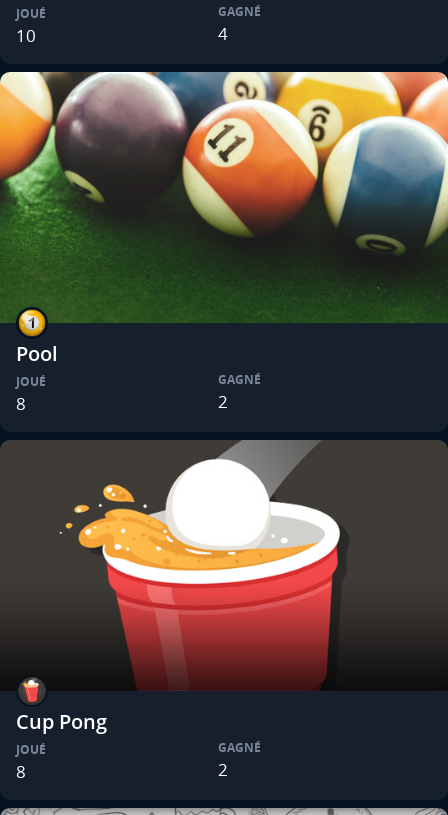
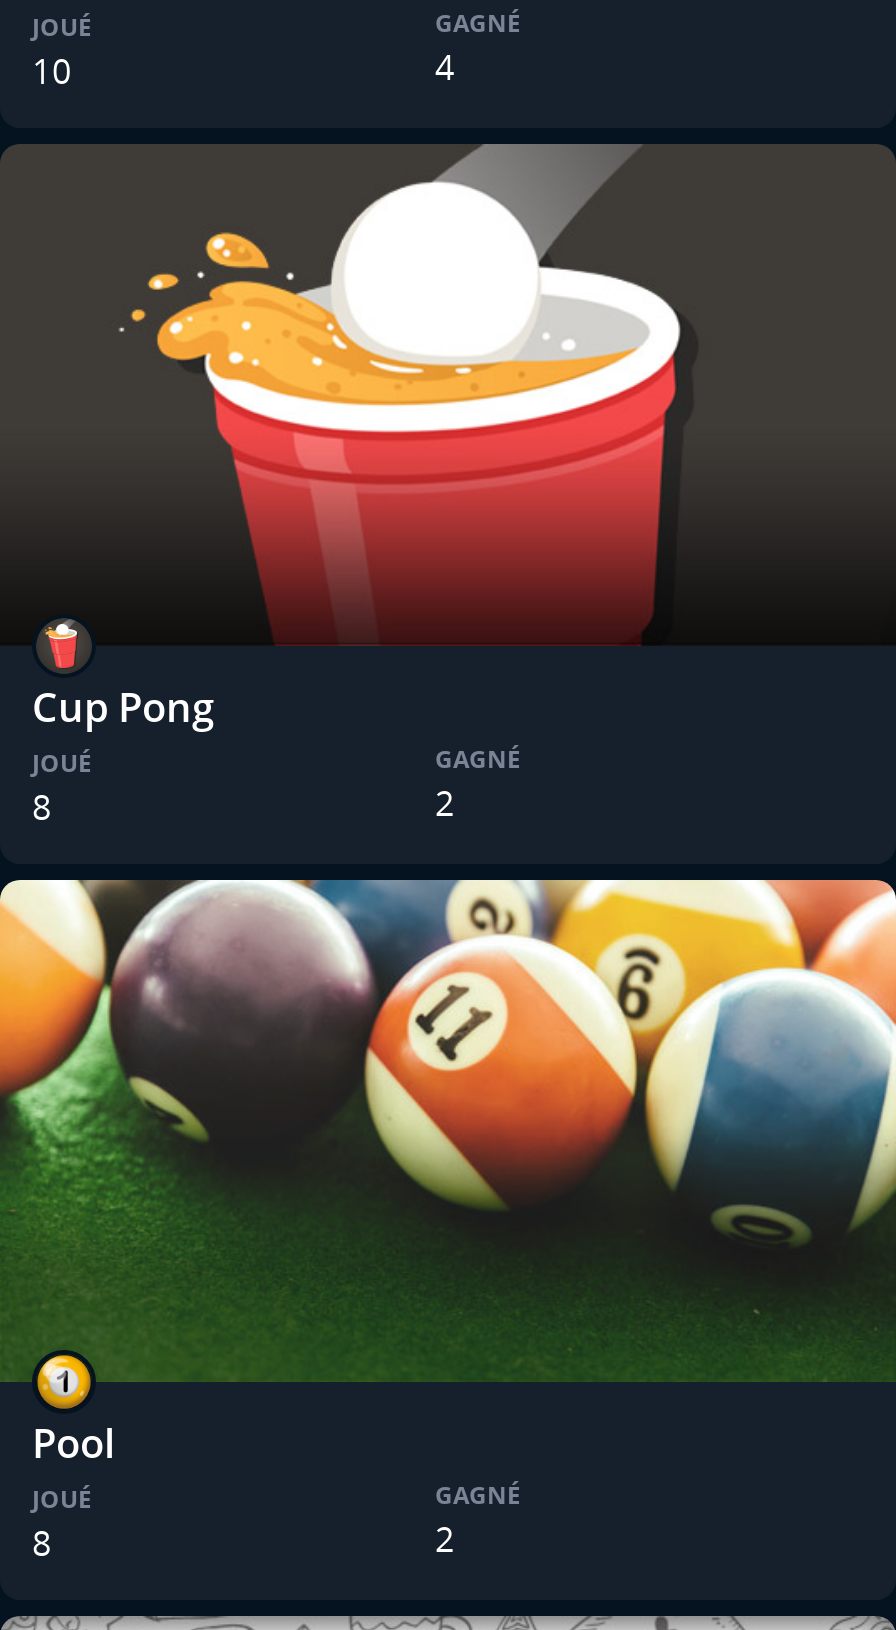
moved [3,71,445,367] -> [6,878,890,1470]: [image] | Pool
moved [3,440,445,735] -> [6,144,890,734]: [image] | Cup Pong

